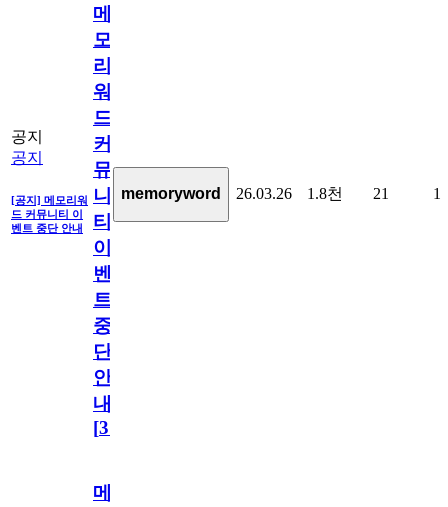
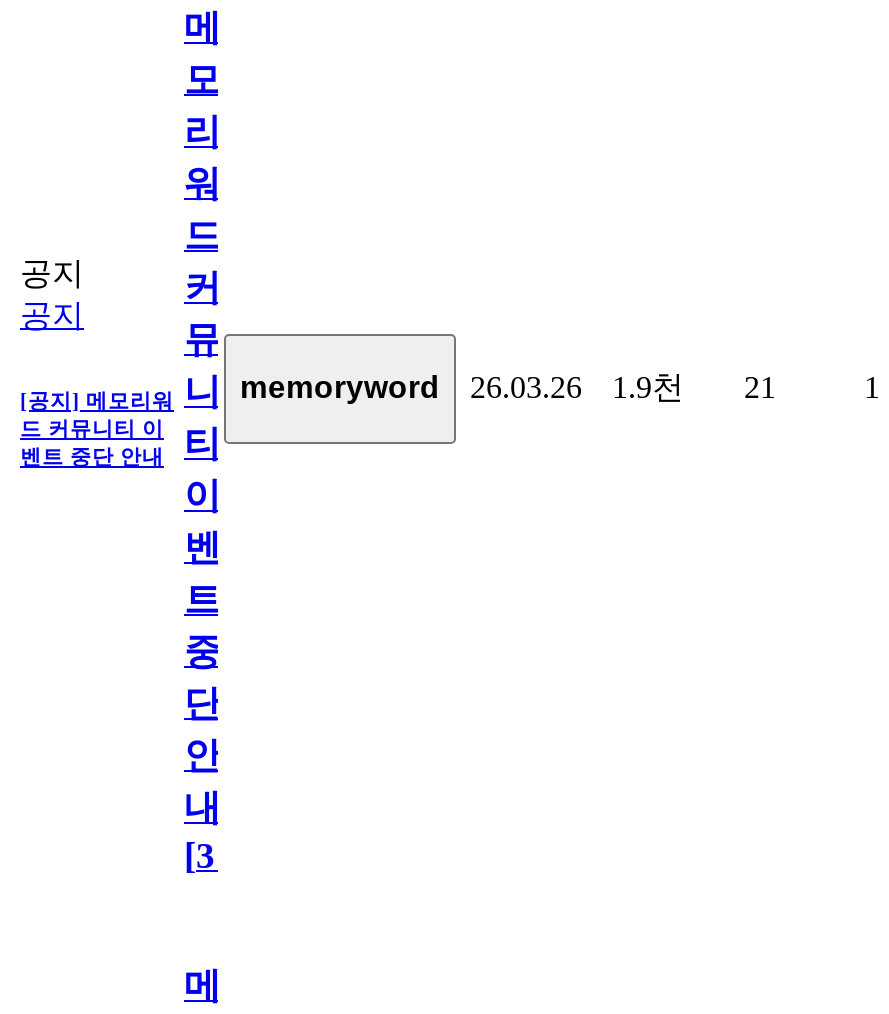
[307,185,343,202] 1.8천 -> [612,369,684,403] 1.9천

